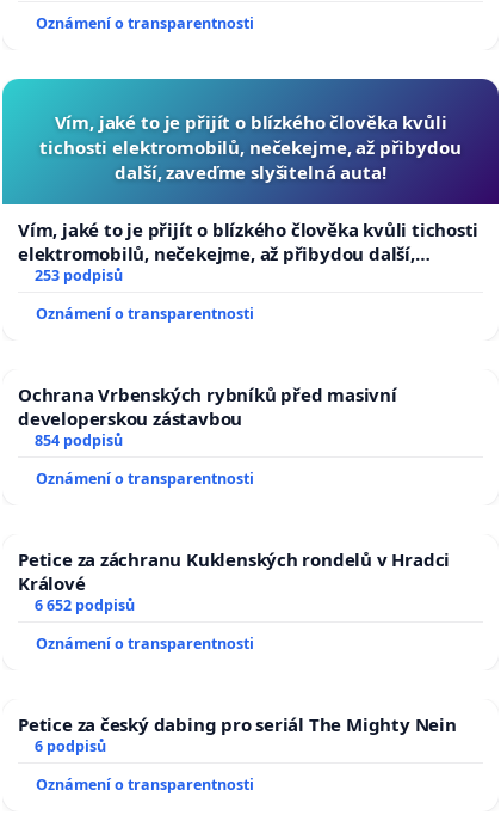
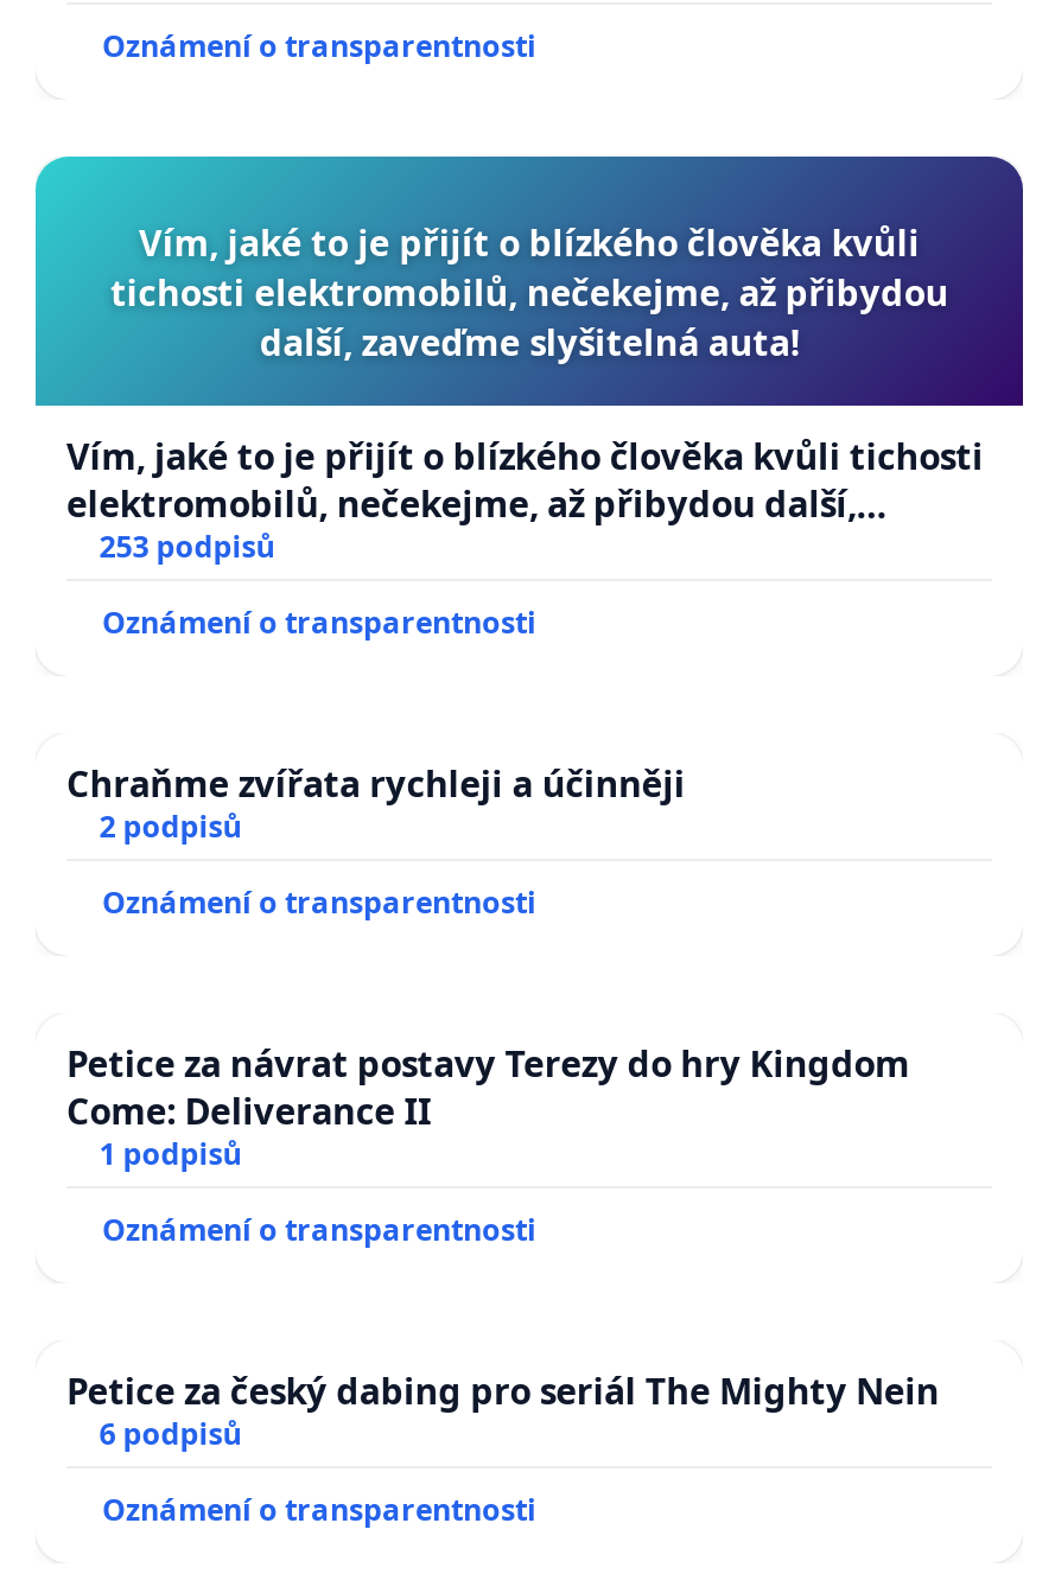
[18,383,397,451] Ochrana Vrbenských rybníků před masivní | developerskou zástavbou | 854 podpisů -> [66,760,685,848] Chraňme zvířata rychleji a účinněji | 2 podpisů
[18,548,450,616] Petice za záchranu Kuklenských rondelů v Hradci | Králové | 6 652 podpisů -> [66,1040,910,1175] Petice za návrat postavy Terezy do hry Kingdom | Come: Deliverance II | 1 podpisů

